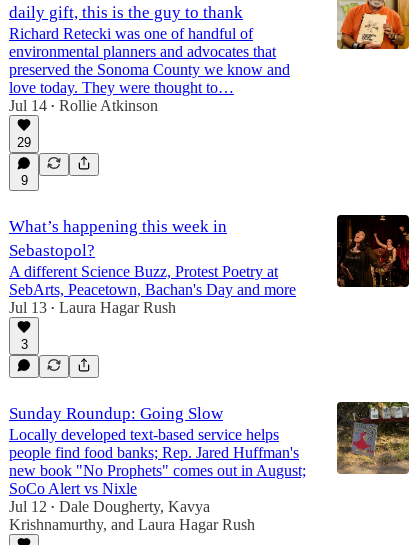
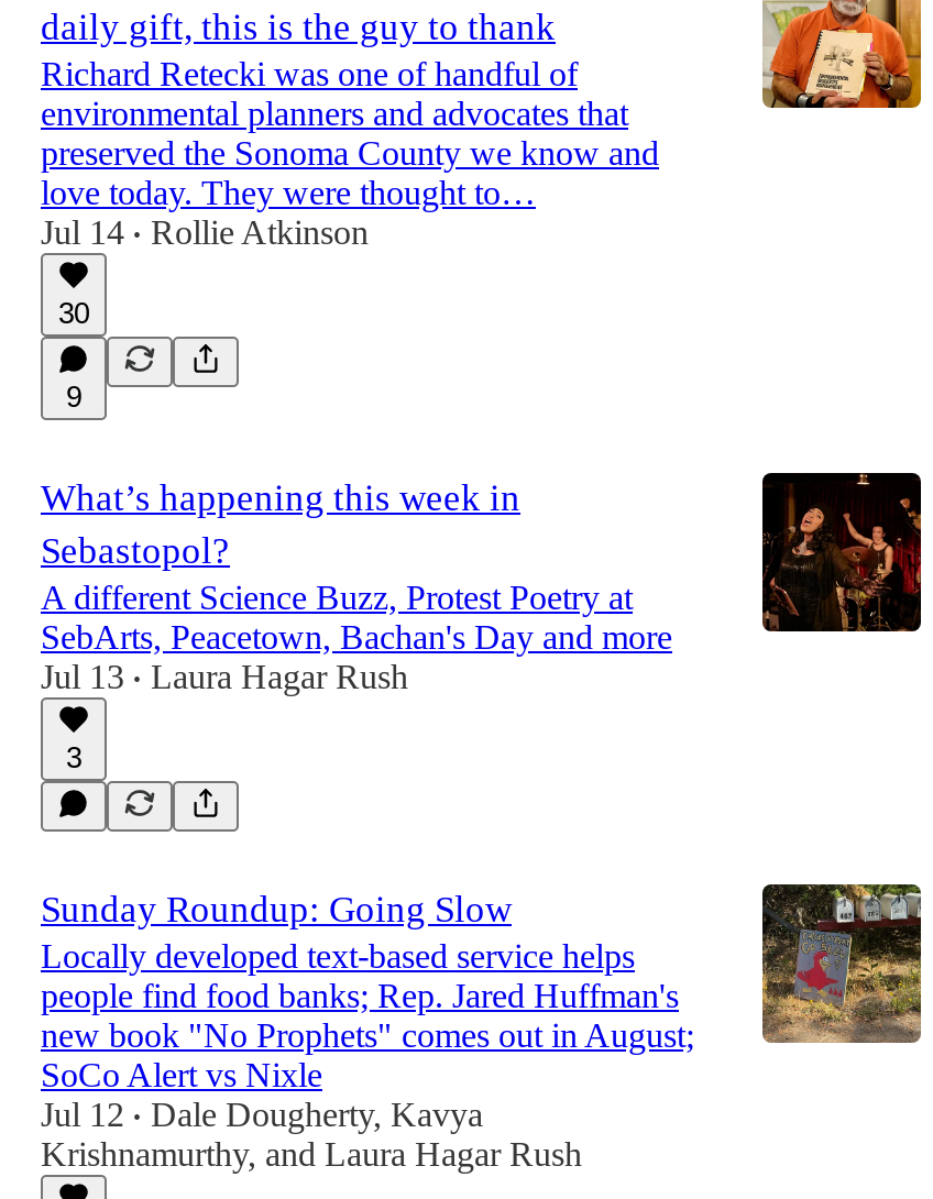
[17,135,31,150] 29 -> [58,298,89,331] 30

